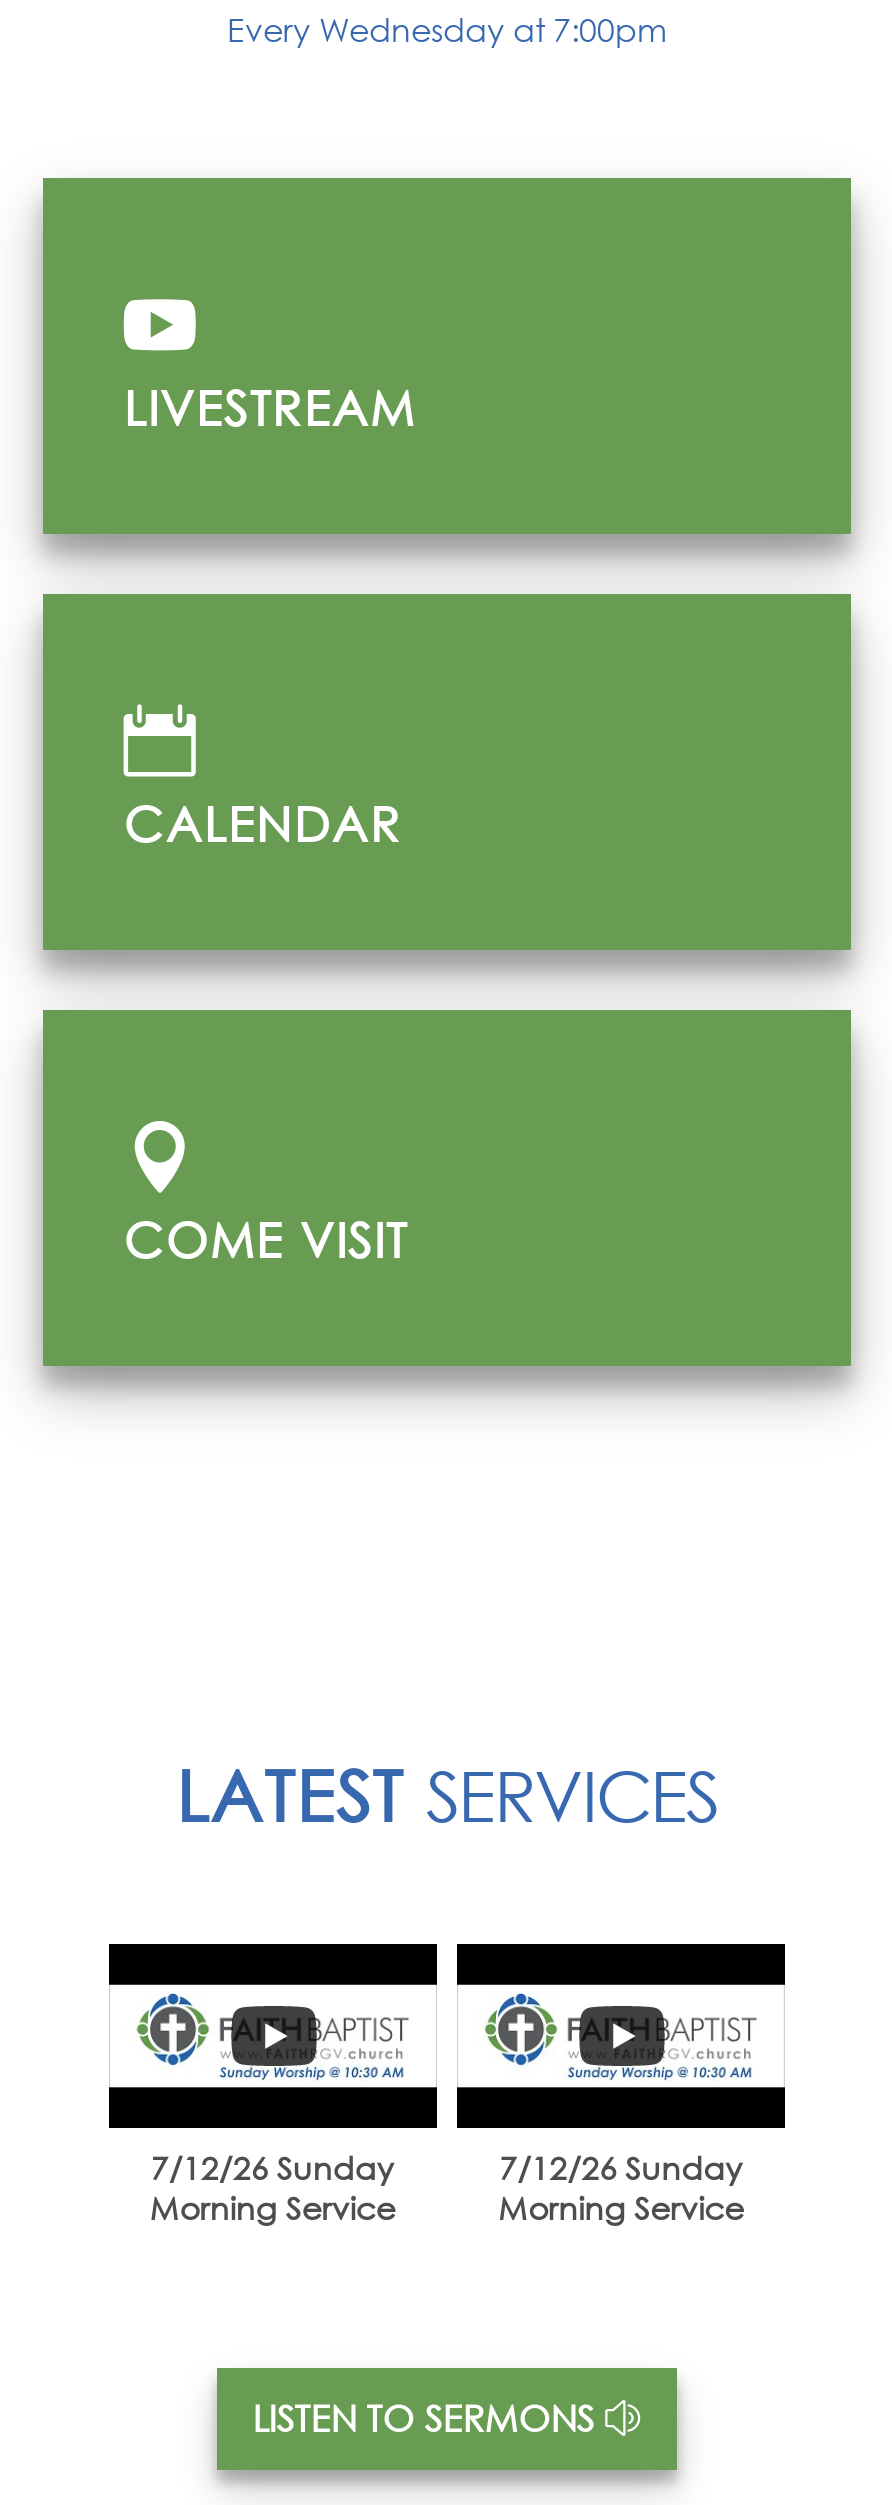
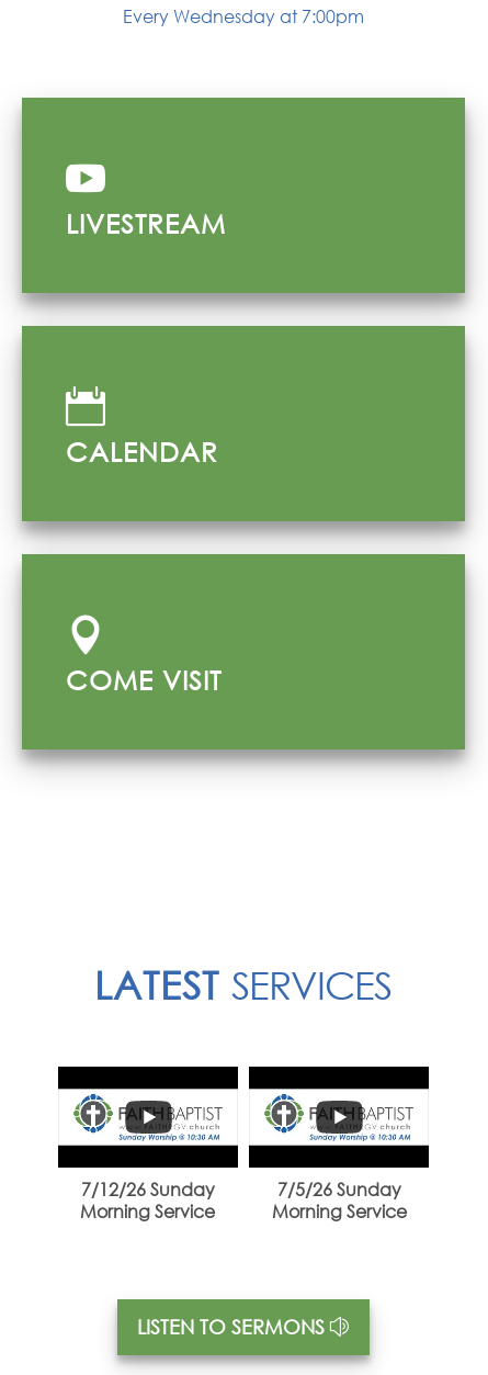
[499,2146,743,2188] 7/12/26 Sunday -> [277,1177,401,1200] 7/5/26 Sunday

